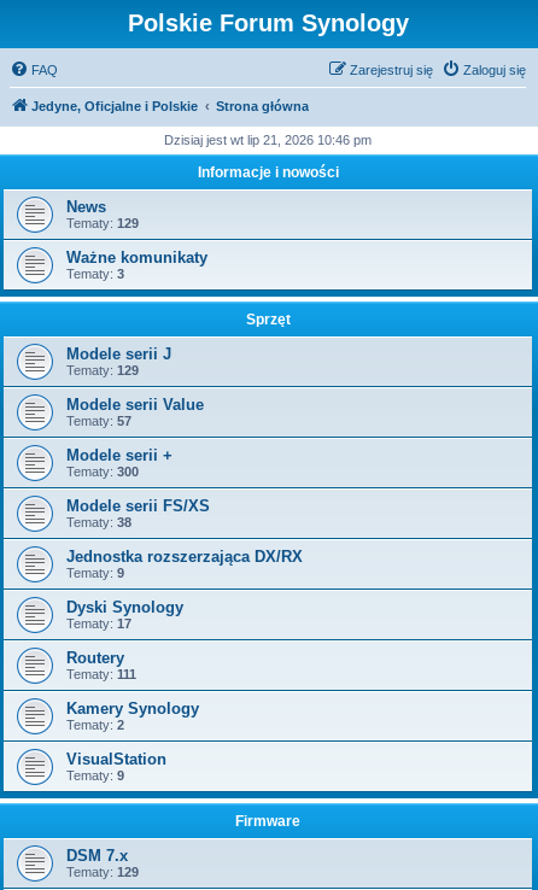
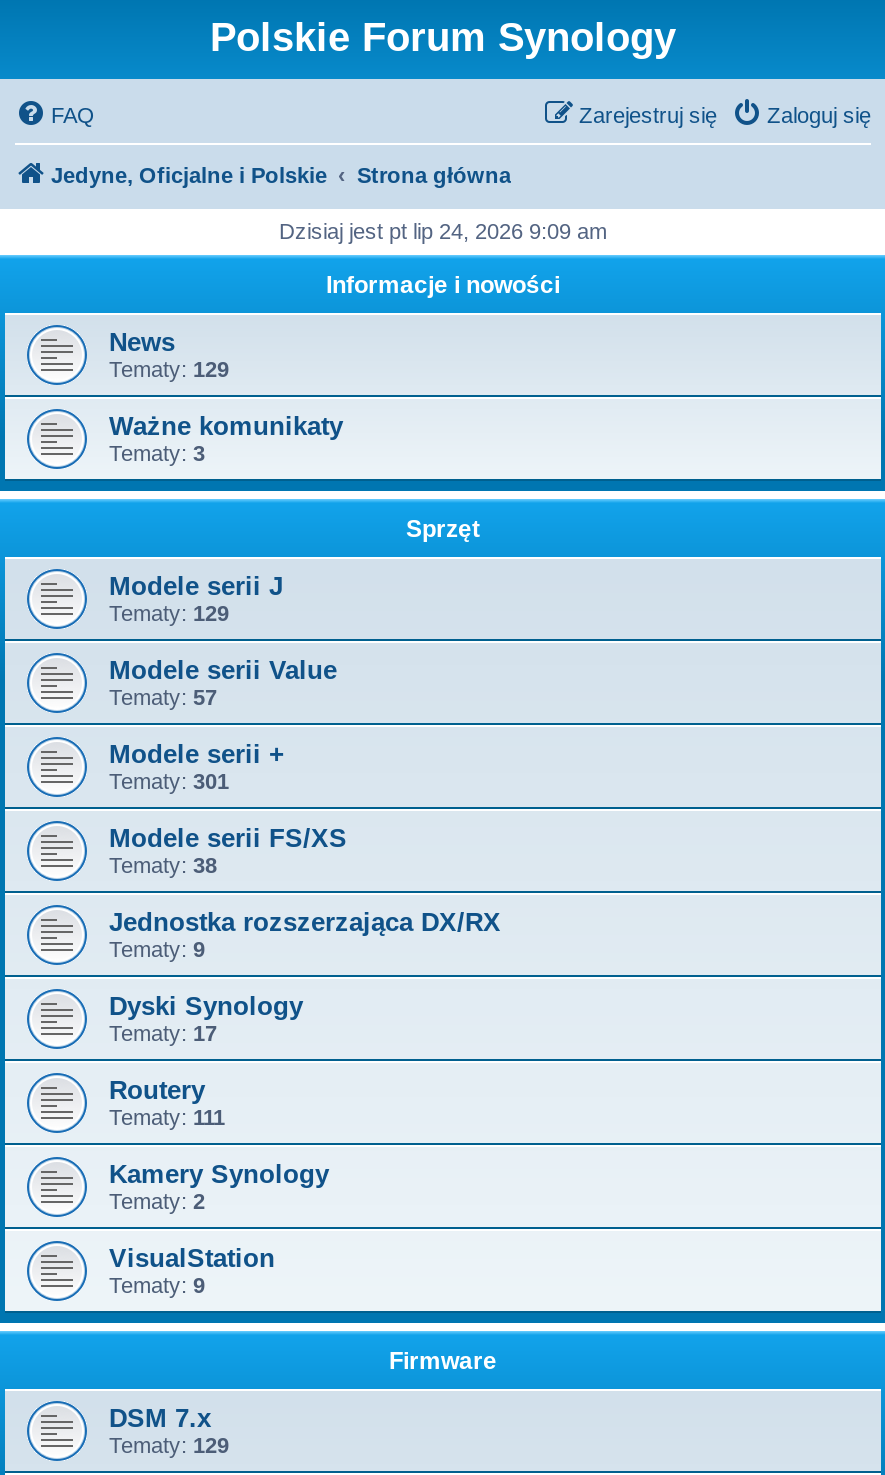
[164,133,372,147] Dzisiaj jest wt lip 21, 2026 10:46 pm -> [279,219,607,243] Dzisiaj jest pt lip 24, 2026 9:09 am
[66,464,139,479] Tematy: 300 -> [109,769,229,793] Tematy: 301

